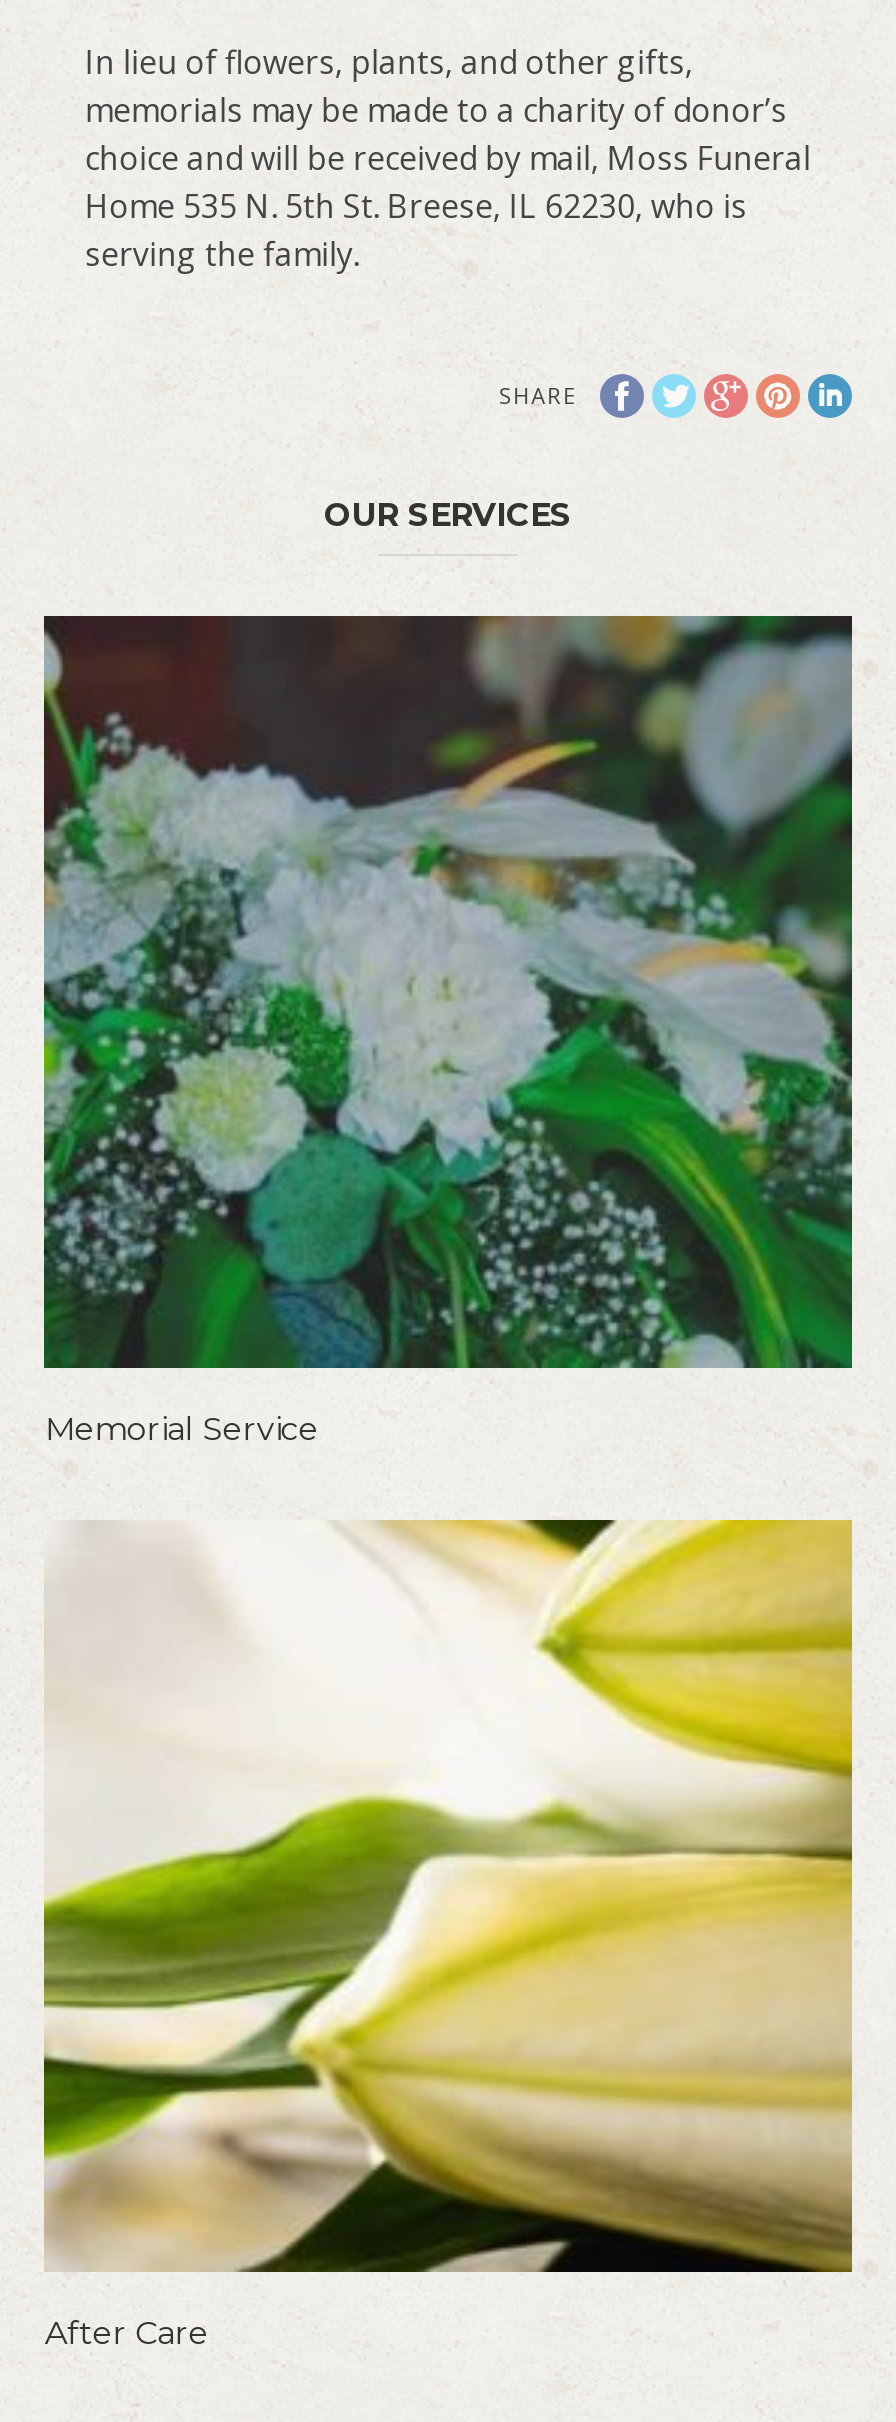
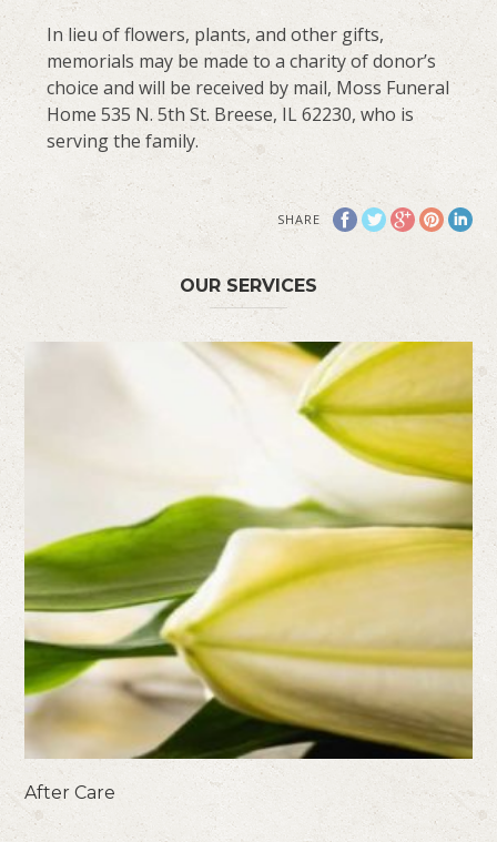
[42,614,854,1448] [image] | Memorial Service -> none

